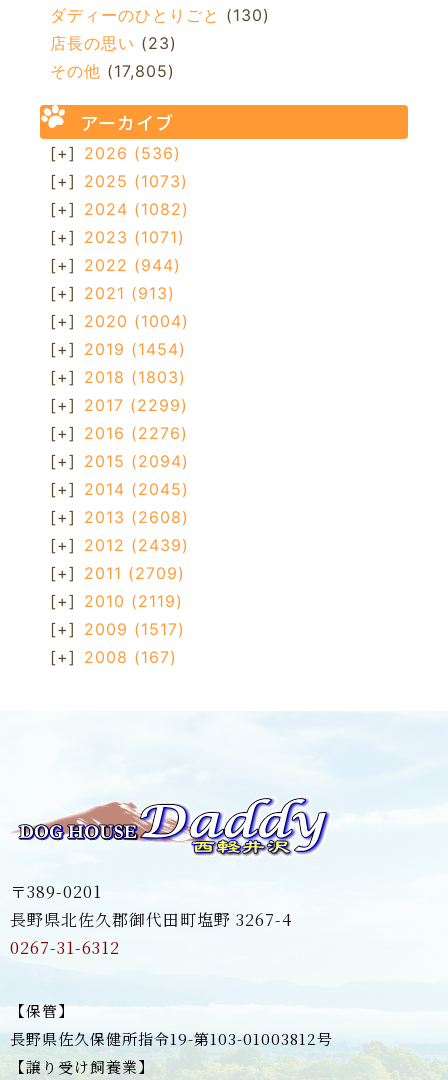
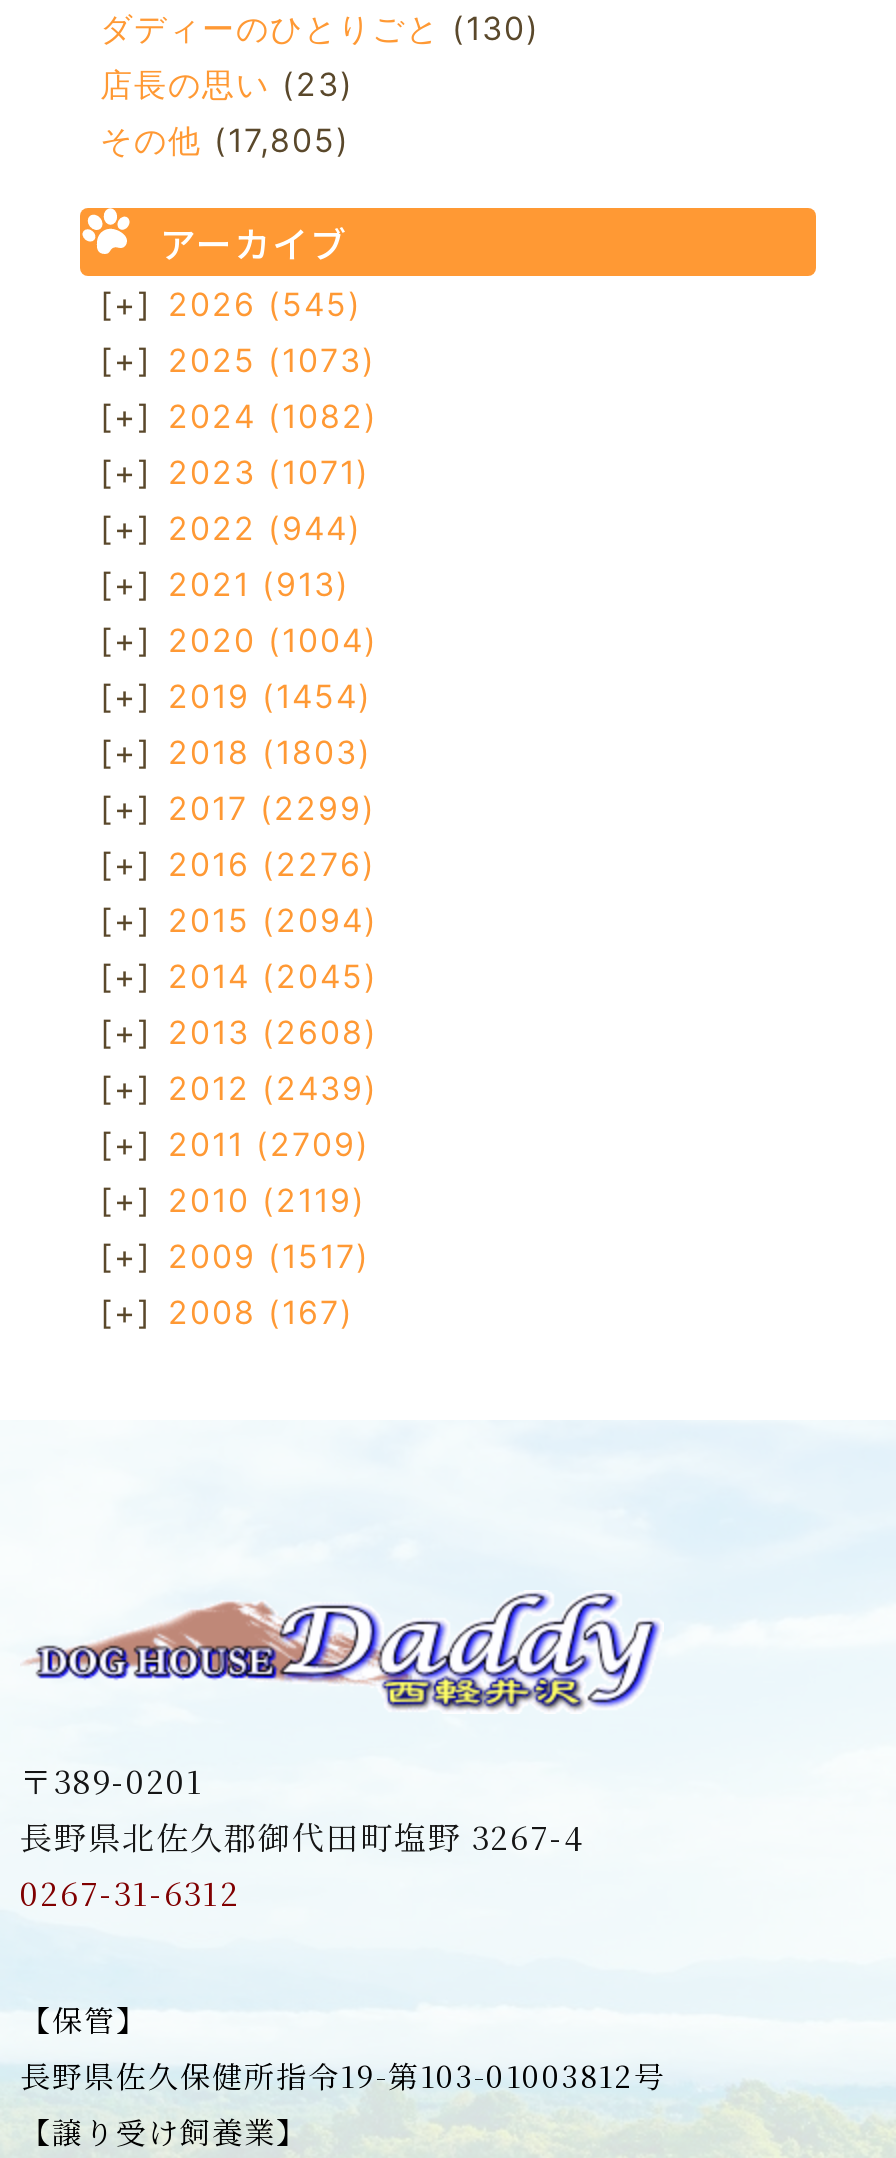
[50,143,181,163] [+] 2026 (536) -> [100,285,362,325] [+] 2026 (545)

